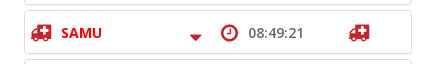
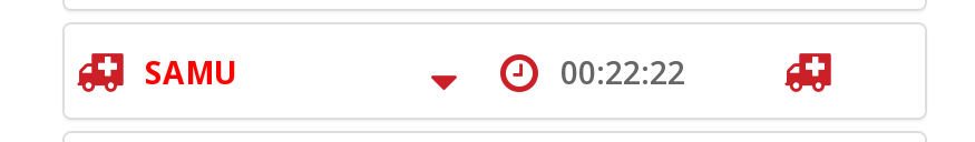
[247,23,303,42] 08:49:21 -> [560,51,685,93] 00:22:22

